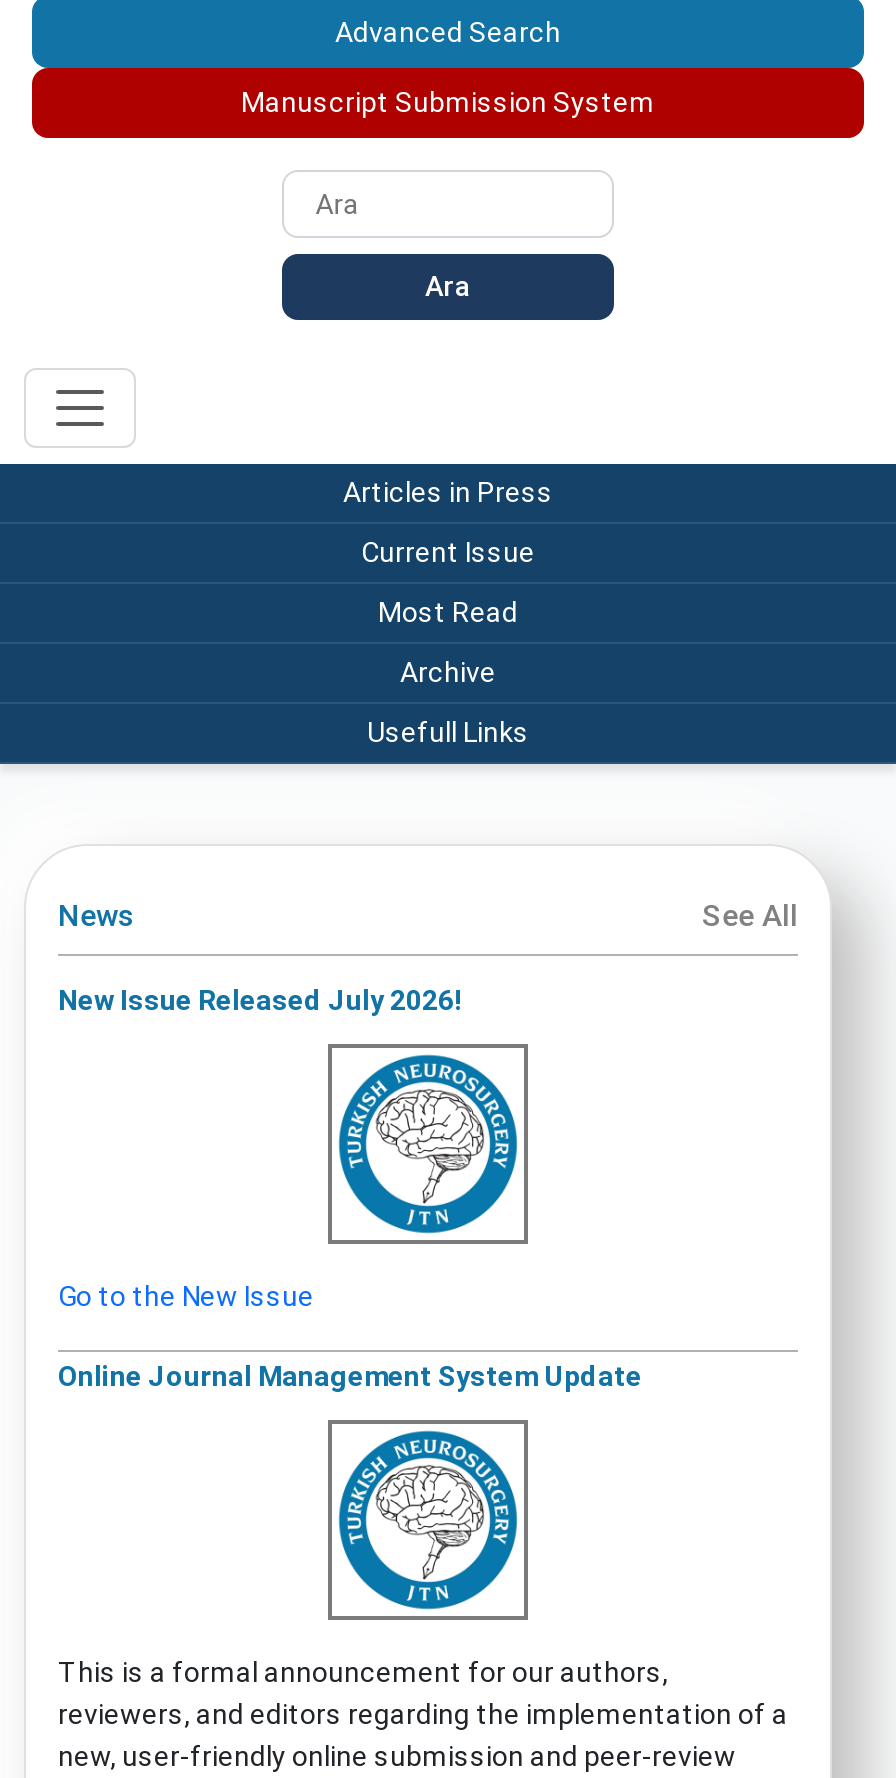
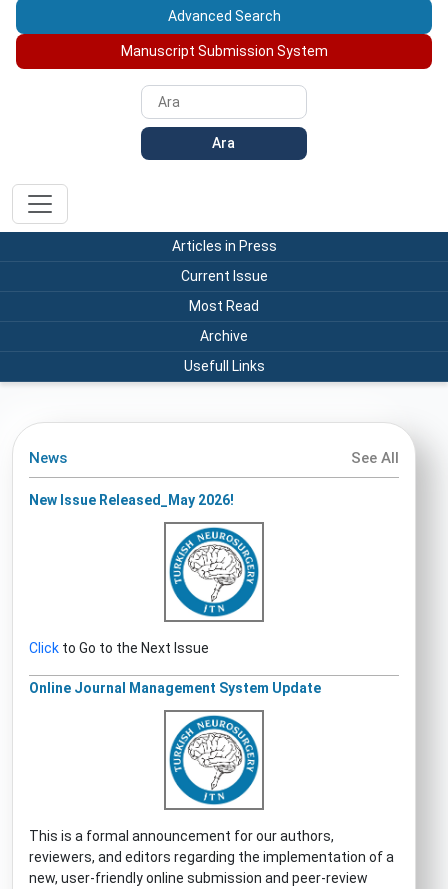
[58,983,462,1015] New Issue Released July 2026! -> [29,491,234,507] New Issue Released_May 2026!
[58,1279,314,1311] Go to the New Issue -> [29,639,209,655] Click to Go to the Next Issue

